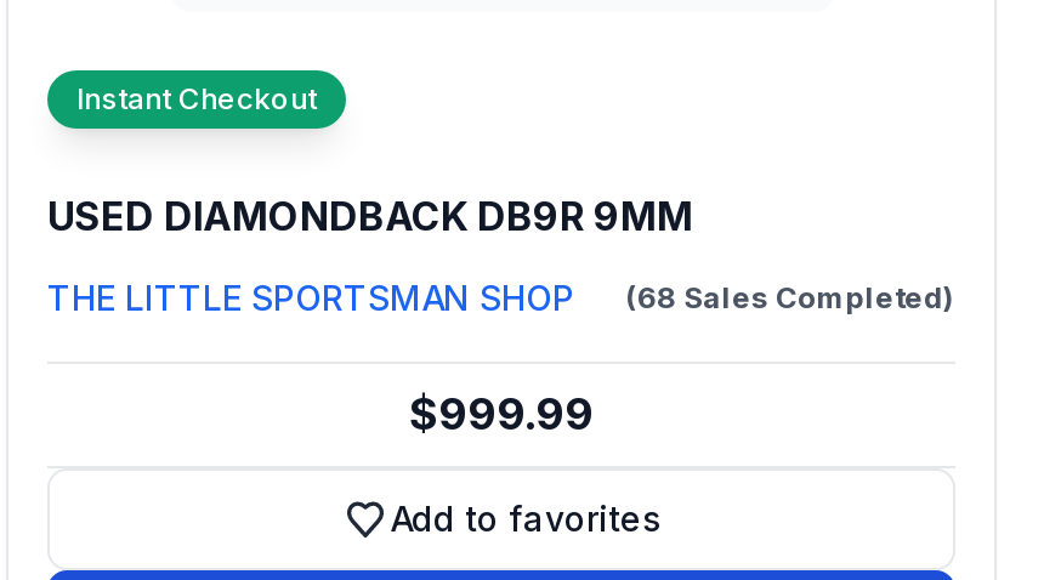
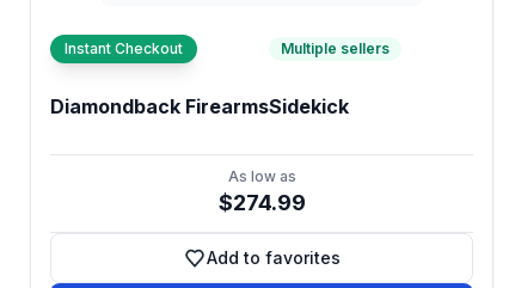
[47,192,693,240] USED DIAMONDBACK DB9R 9MM -> [281,39,390,57] Multiple sellers
[47,277,955,318] THE LITTLE SPORTSMAN SHOP | (68 Sales Completed) -> [50,94,349,118] Diamondback FirearmsSidekick
[409,388,594,439] $999.99 -> [218,167,305,215] As low as | $274.99

